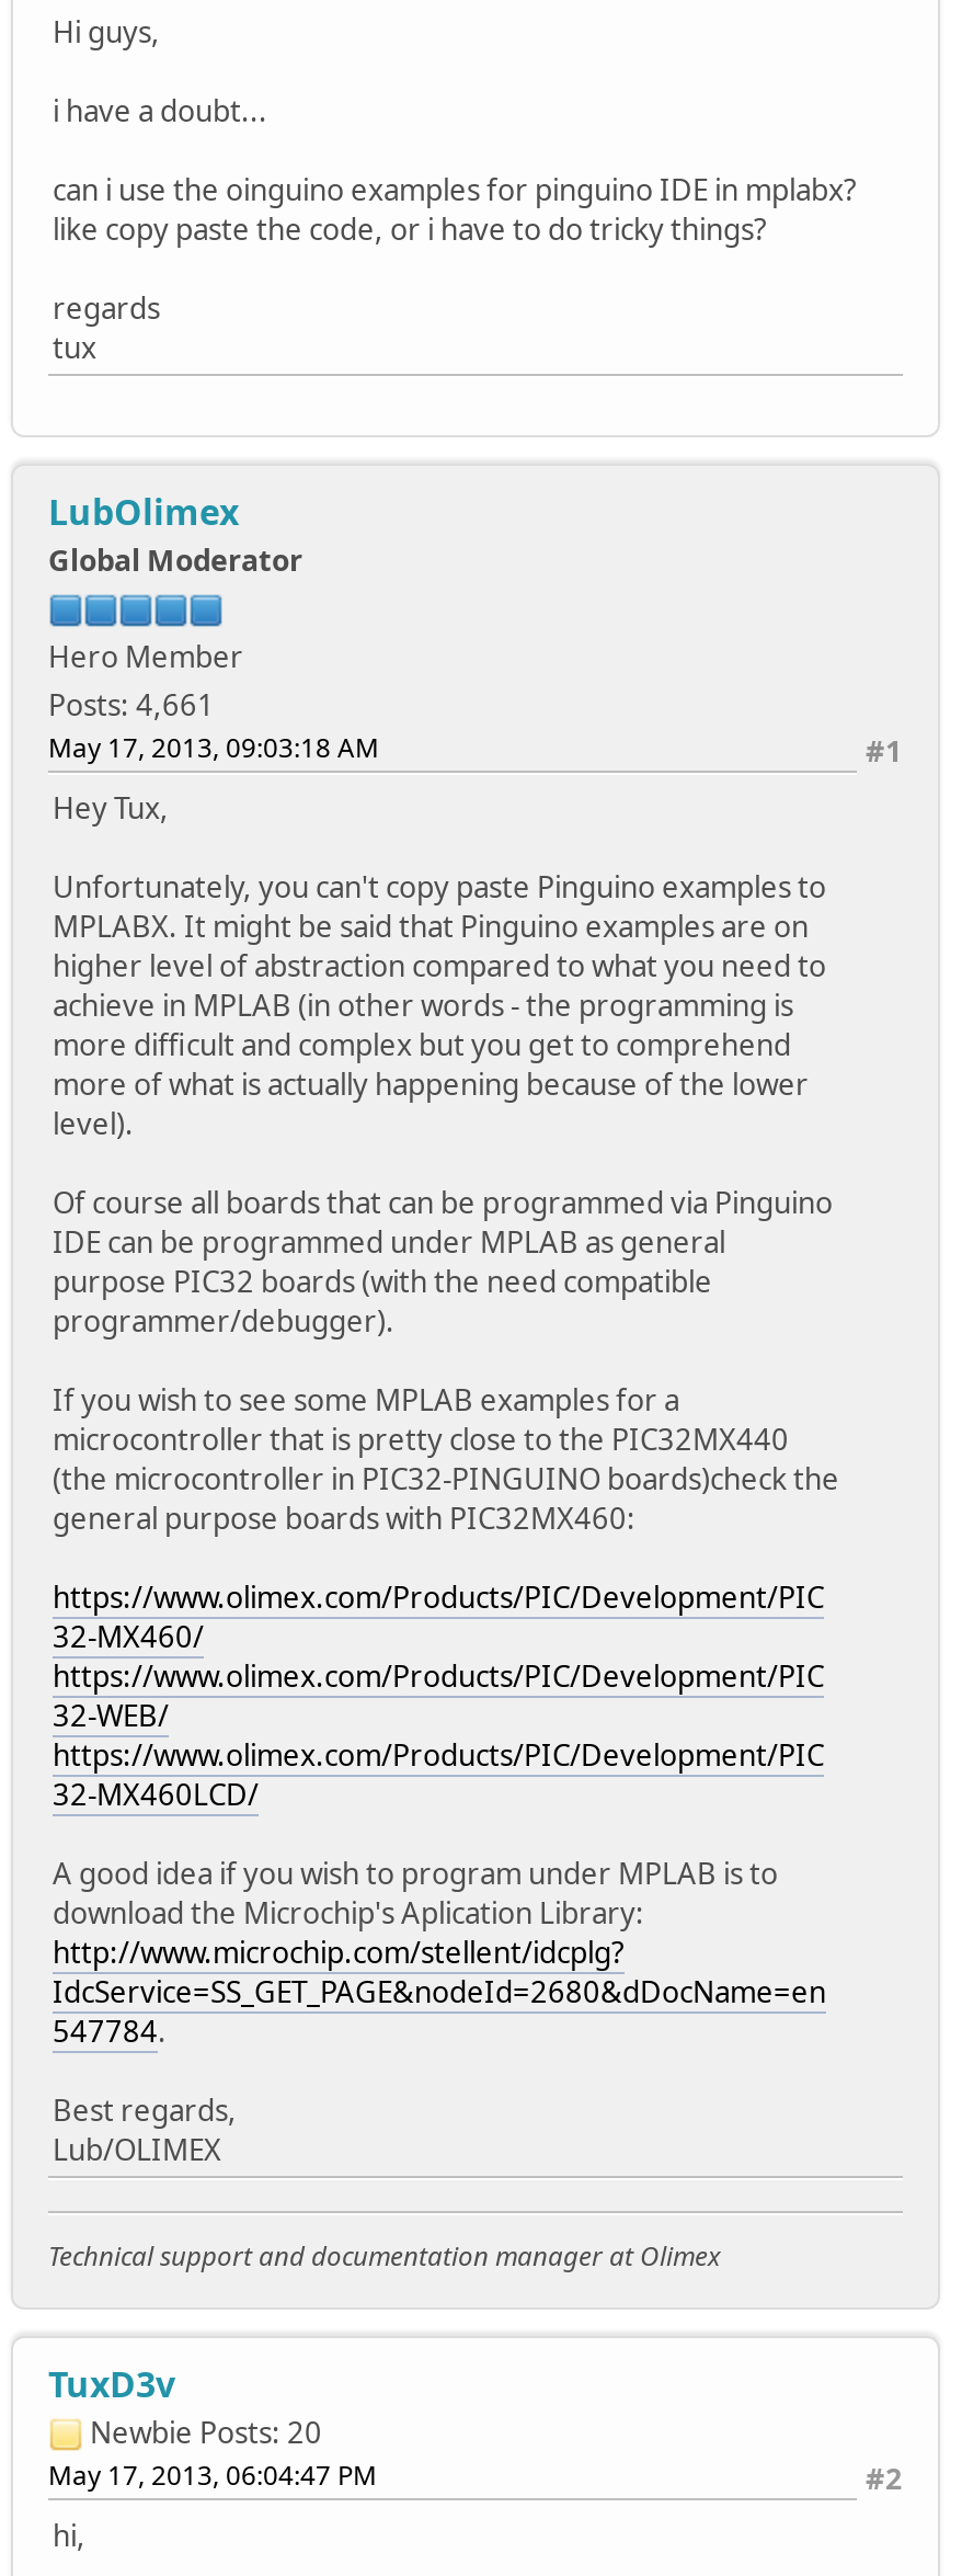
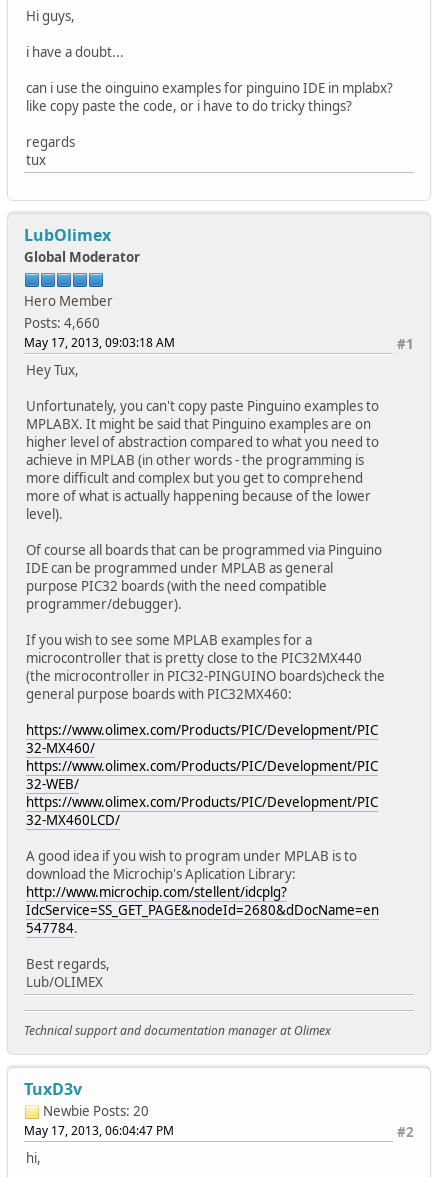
[48,684,215,723] Posts: 4,661 -> [24,313,100,331] Posts: 4,660

